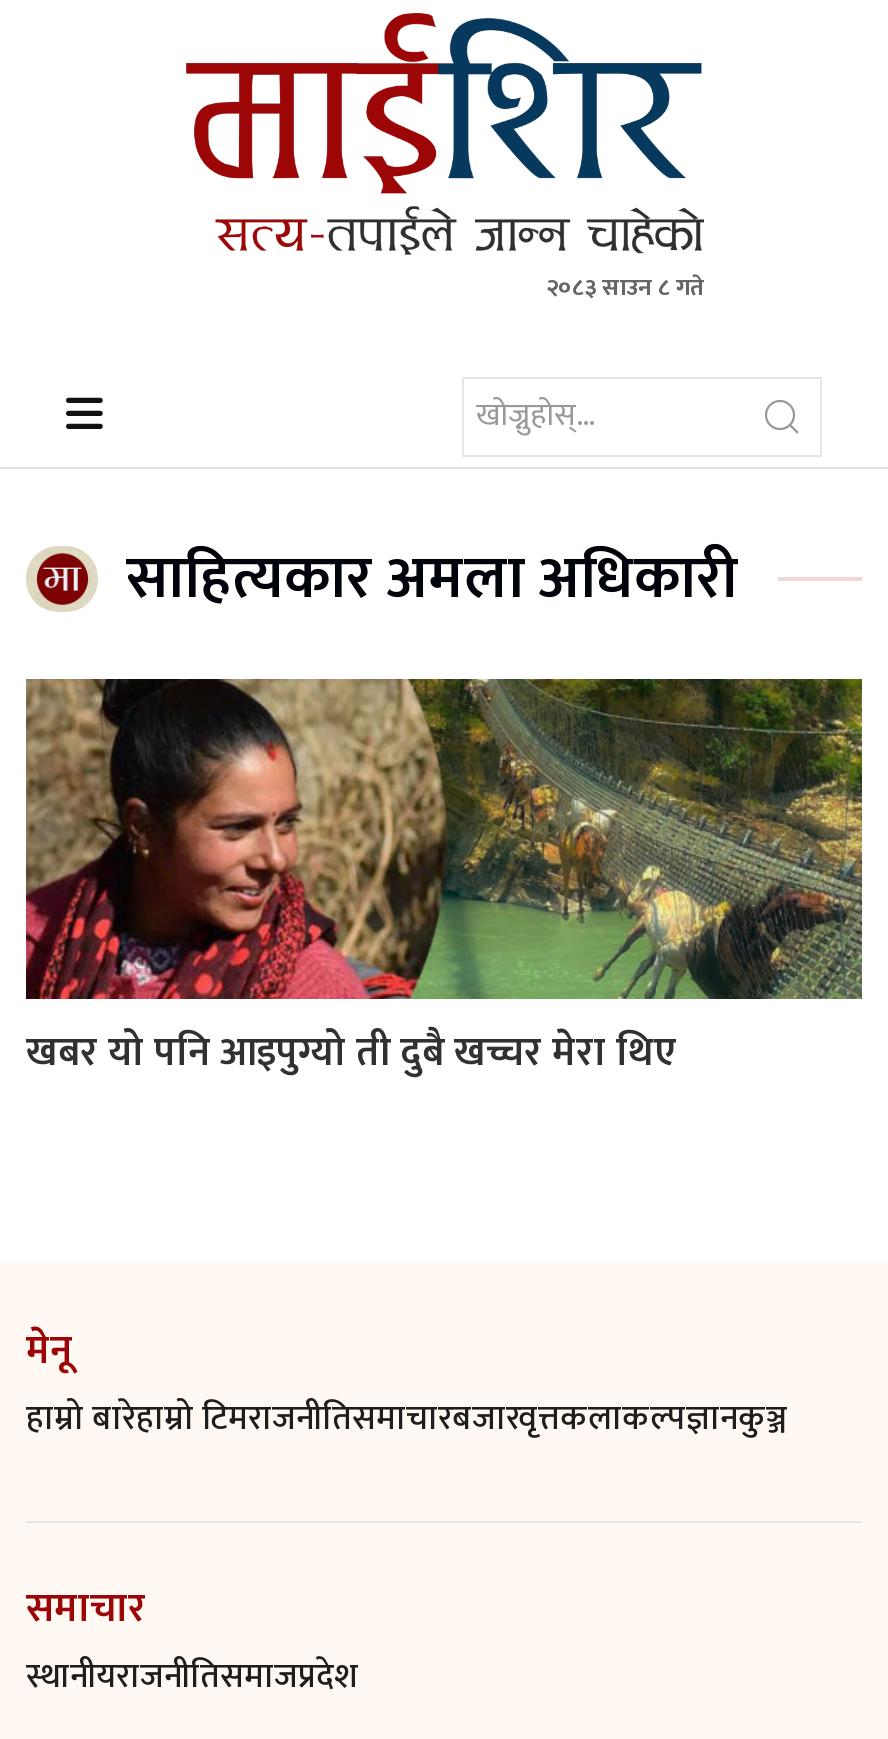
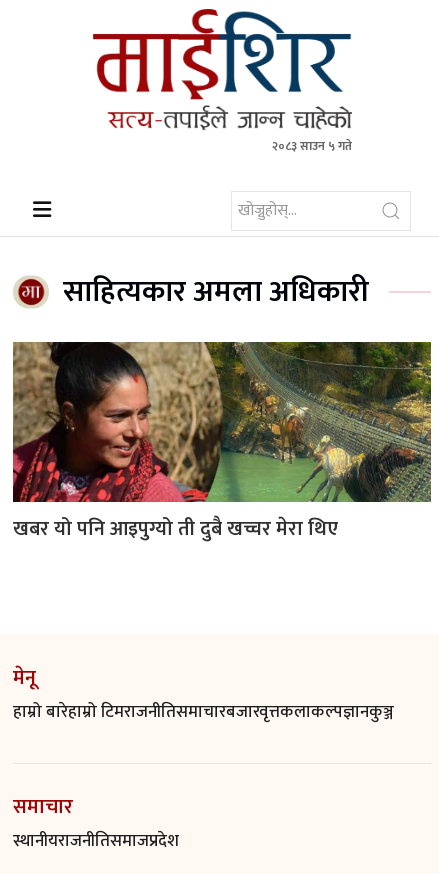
[546,268,704,308] २०८३ साउन ८ गते -> [272,136,352,156] २०८३ साउन ५ गते

